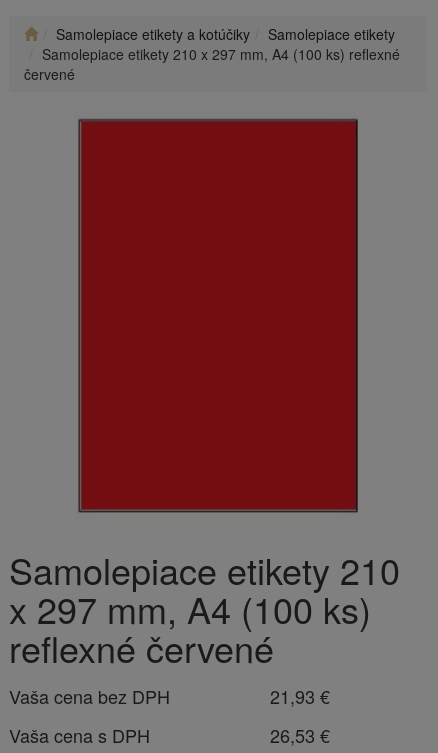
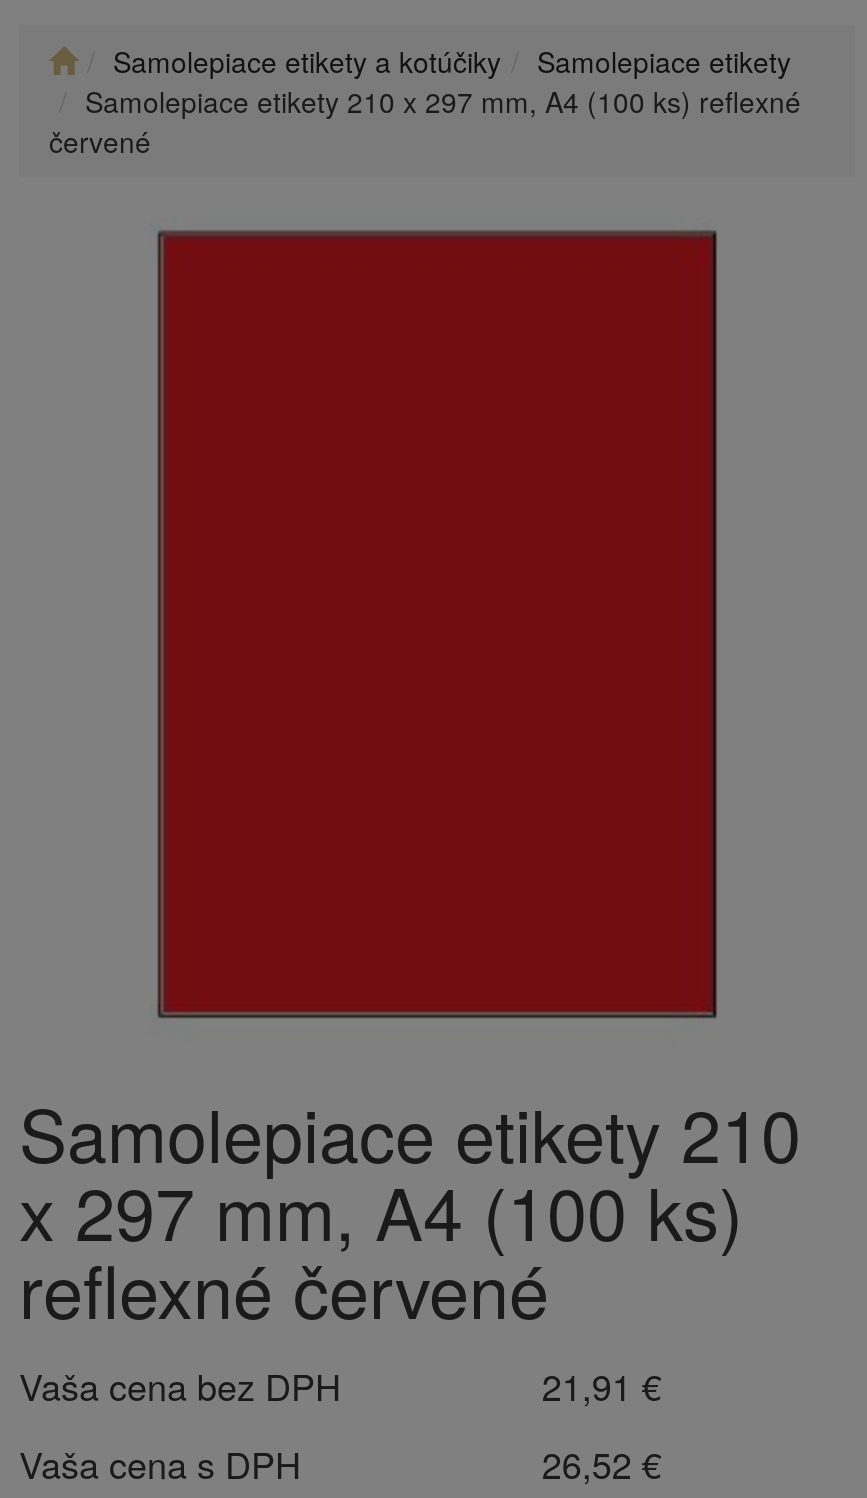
[270,683,330,709] 21,93 € -> [542,1359,662,1411] 21,91 €
[270,722,330,748] 26,53 € -> [542,1437,662,1489] 26,52 €

